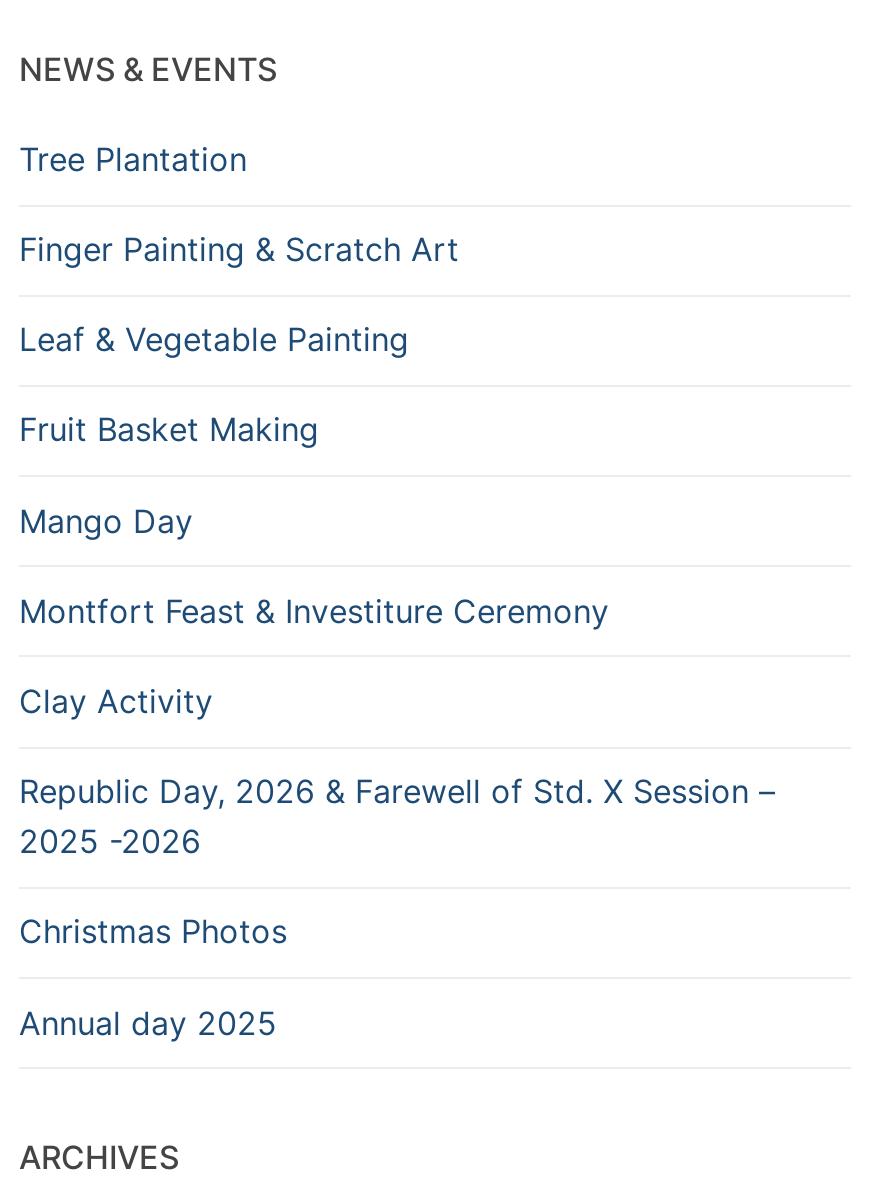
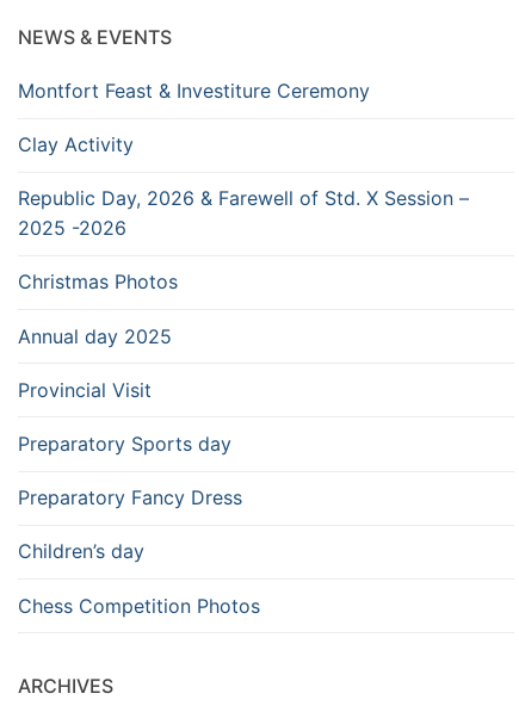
[19,139,459,540] Tree Plantation | Finger Painting & Scratch Art | Leaf & Vegetable Painting | Fruit Basket Making | Mango Day -> none
moved [19,591,775,1042] -> [18,79,469,348]: Montfort Feast & Investiture Ceremony | Clay Activity | Republic Day, 2026 & Farewell of Std. X Session – | 2025 -2026 | Christmas Photos | Annual day 2025
none -> [18,378,260,617] Provincial Visit | Preparatory Sports day | Preparatory Fancy Dress | Children’s day | Chess Competition Photos

